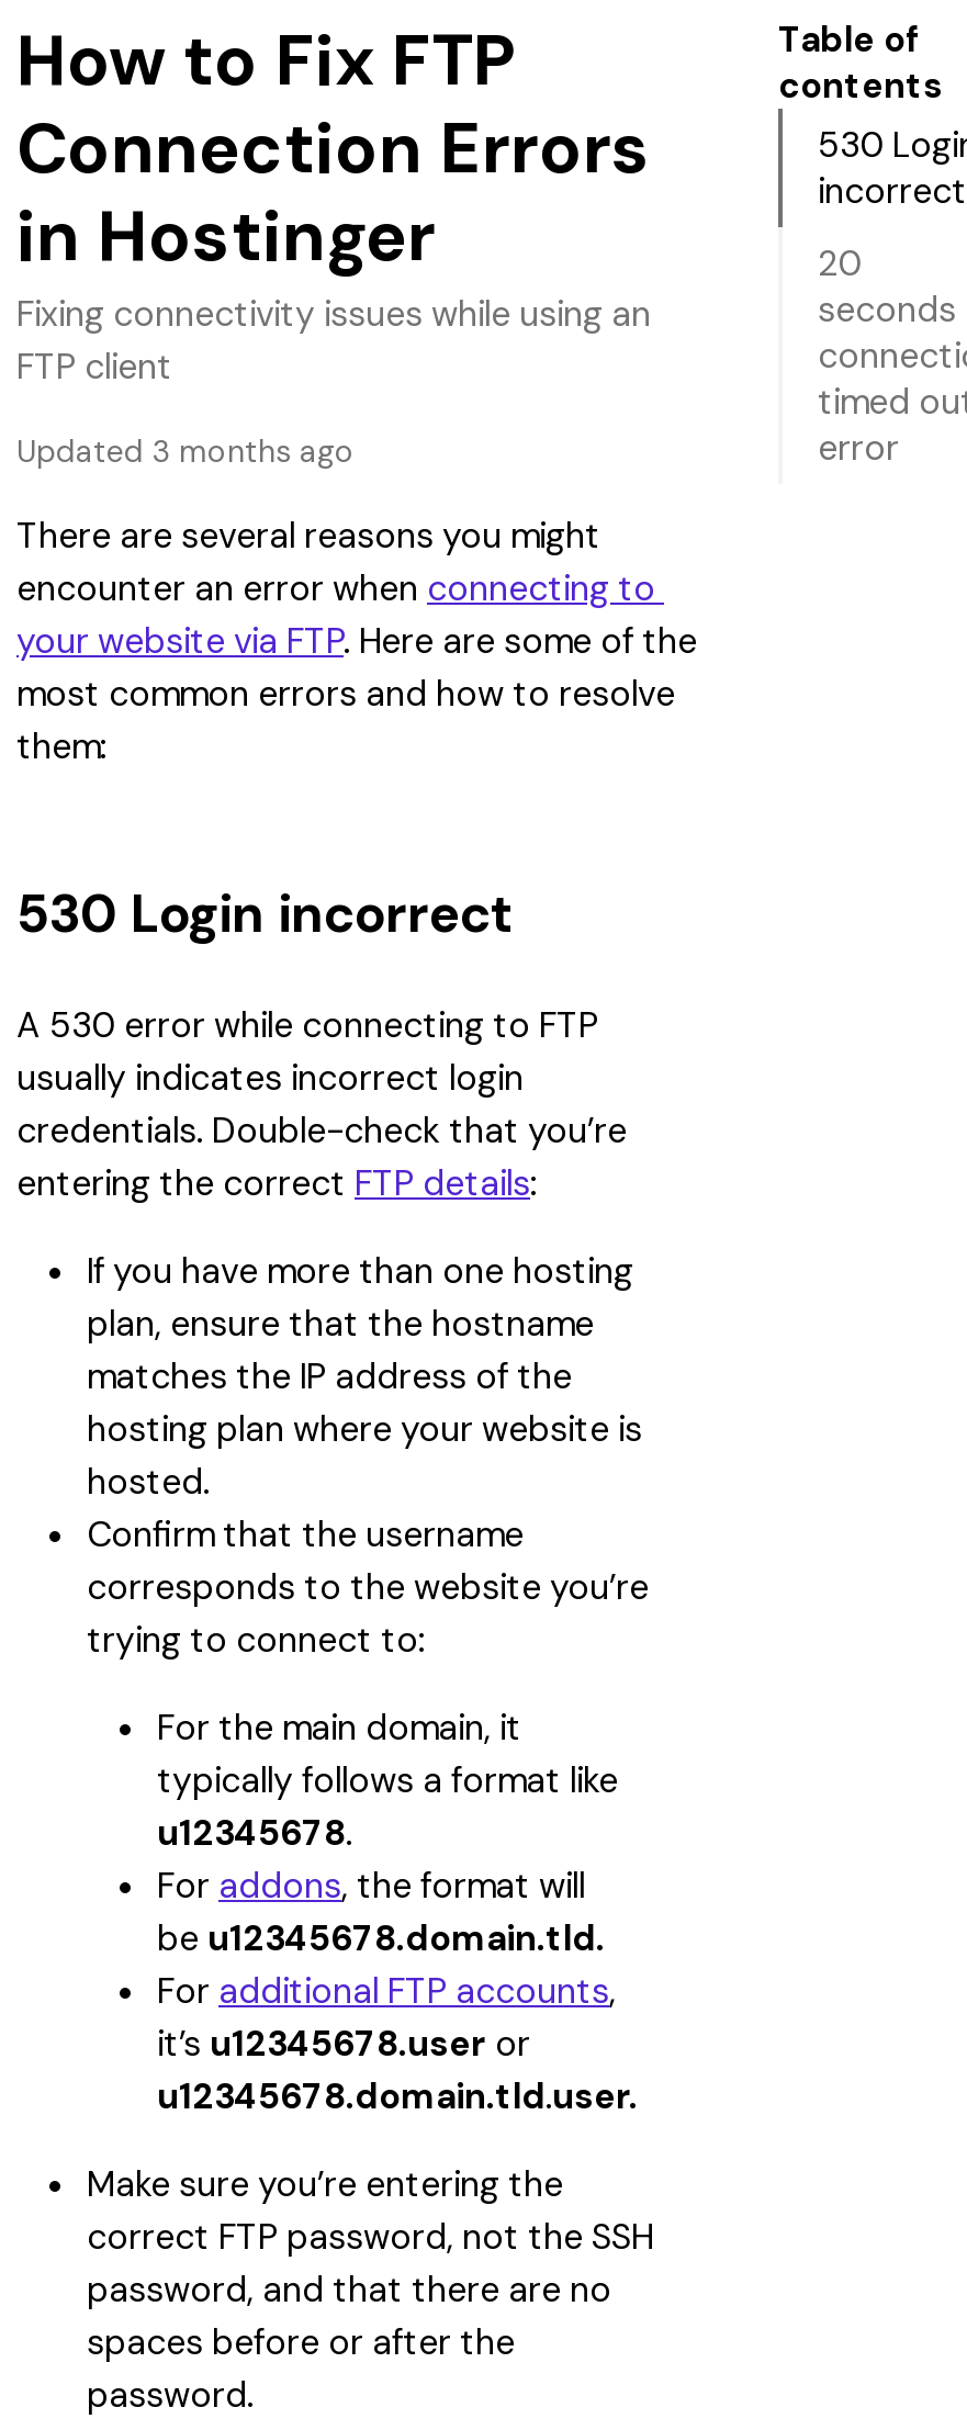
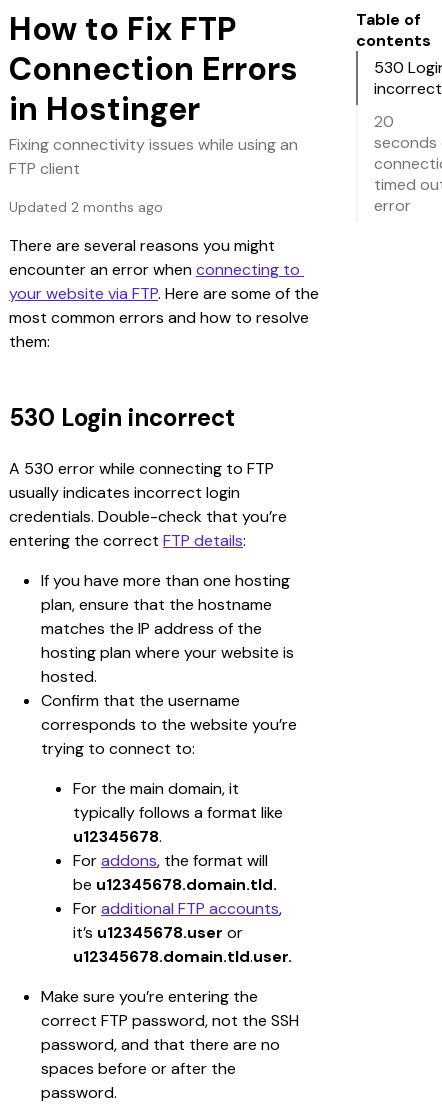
[16,431,355,471] Updated 3 months ago -> [9,198,163,216] Updated 2 months ago

